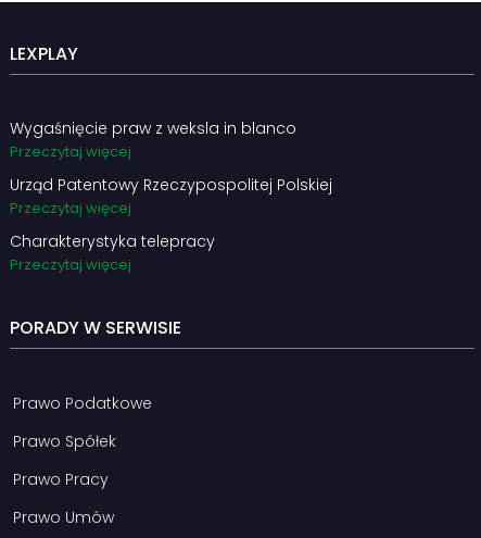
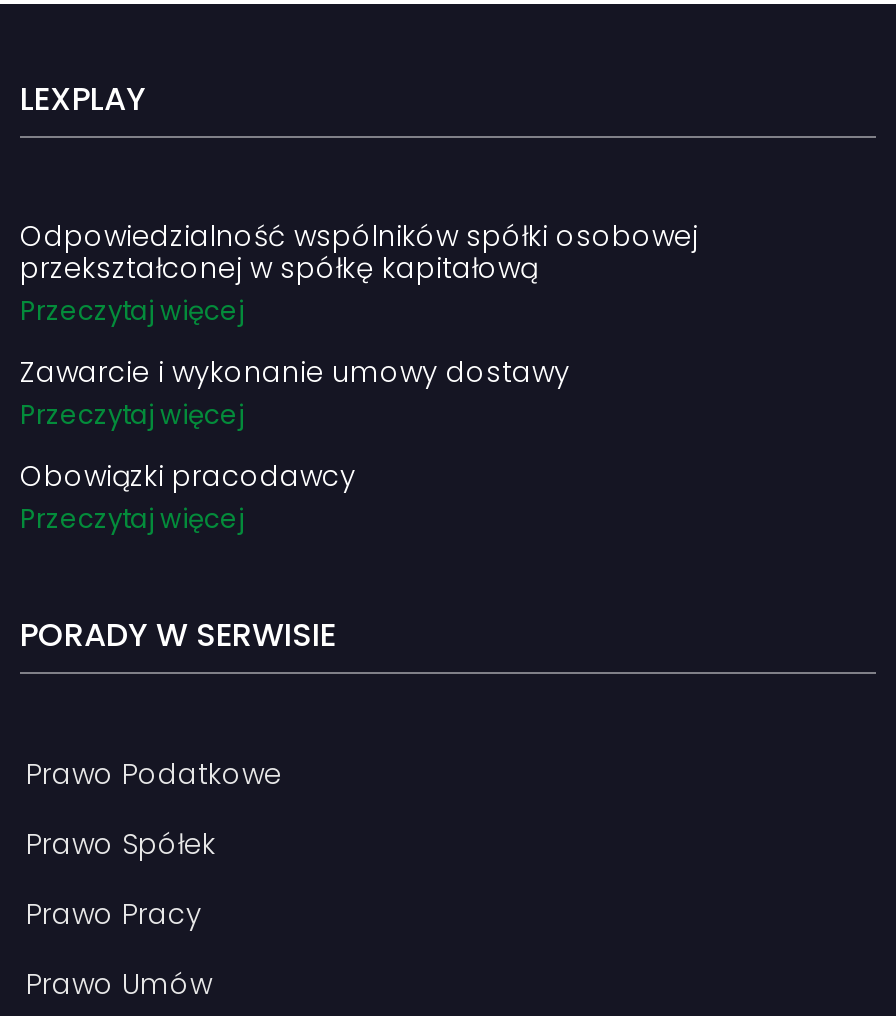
[10,118,296,139] Wygaśnięcie praw z weksla in blanco -> [20,217,698,289] Odpowiedzialność wspólników spółki osobowej | przekształconej w spółkę kapitałową
[10,174,332,196] Urząd Patentowy Rzeczypospolitej Polskiej -> [20,353,570,393] Zawarcie i wykonanie umowy dostawy
[10,231,215,252] Charakterystyka telepracy -> [20,457,356,497] Obowiązki pracodawcy

